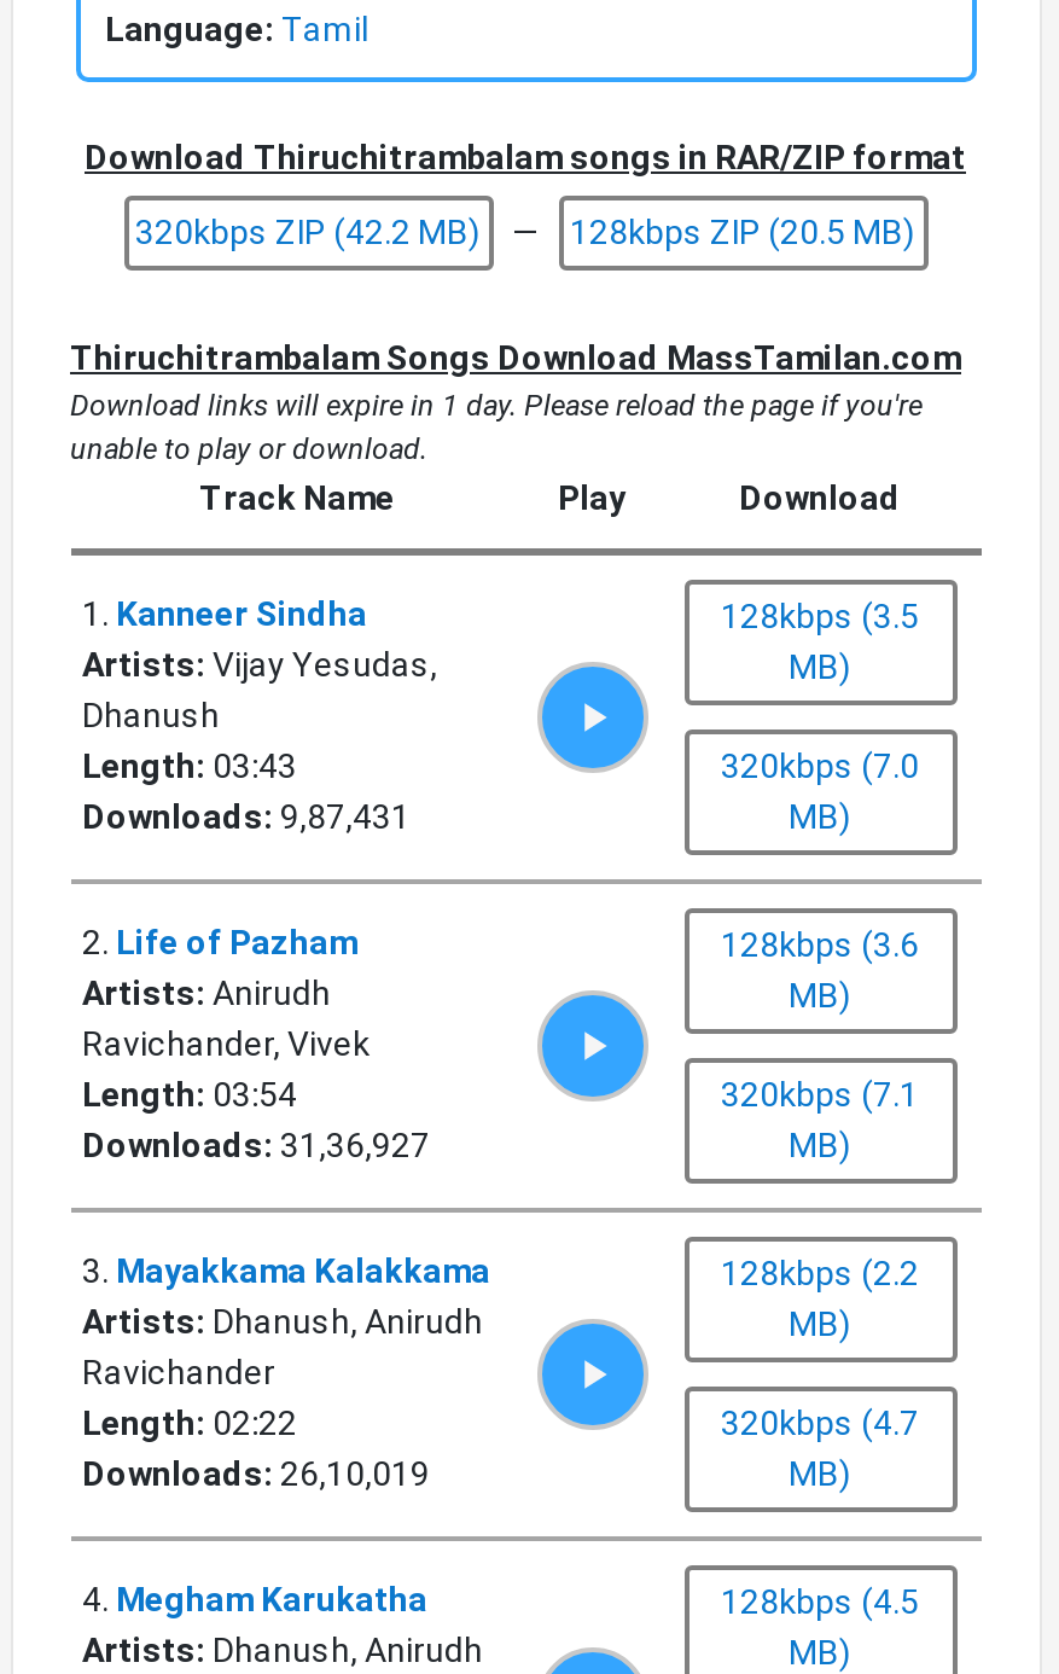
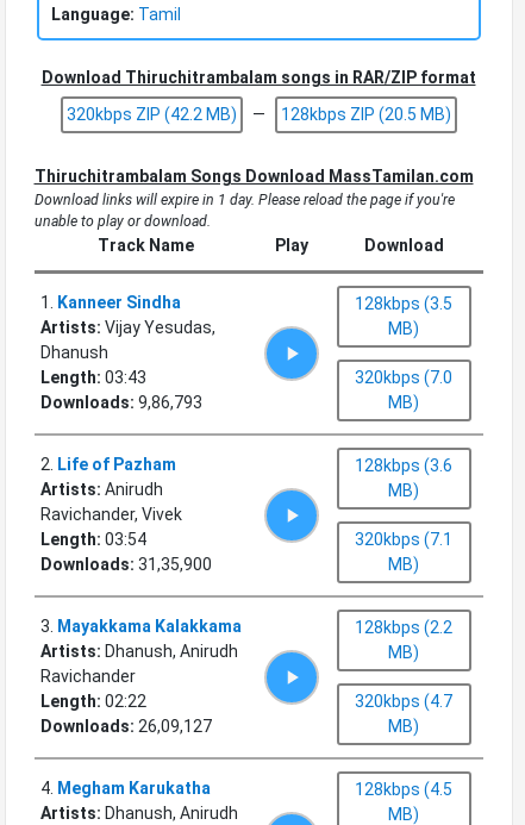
[82,796,411,835] Downloads: 9,87,431 -> [40,392,202,411] Downloads: 9,86,793
[82,1125,430,1163] Downloads: 31,36,927 -> [40,554,211,573] Downloads: 31,35,900
[82,1453,430,1492] Downloads: 26,10,019 -> [40,716,211,735] Downloads: 26,09,127

